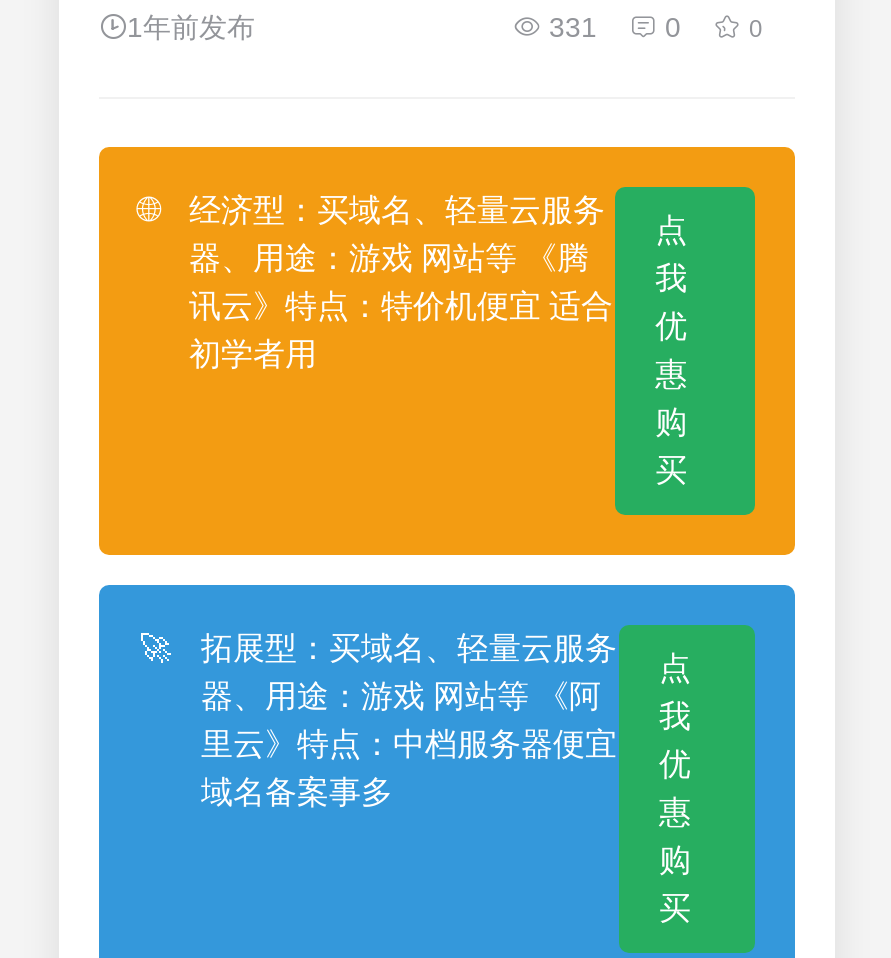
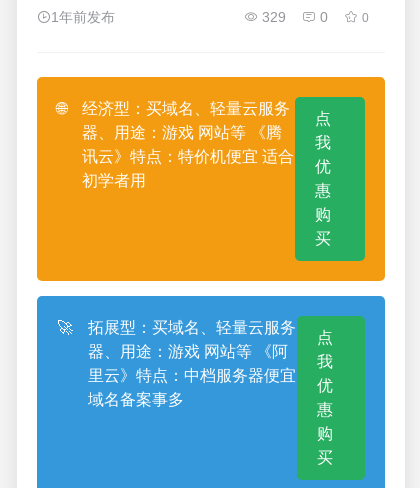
[541,11,681,43] 331 0 -> [258,9,328,25] 329 0

